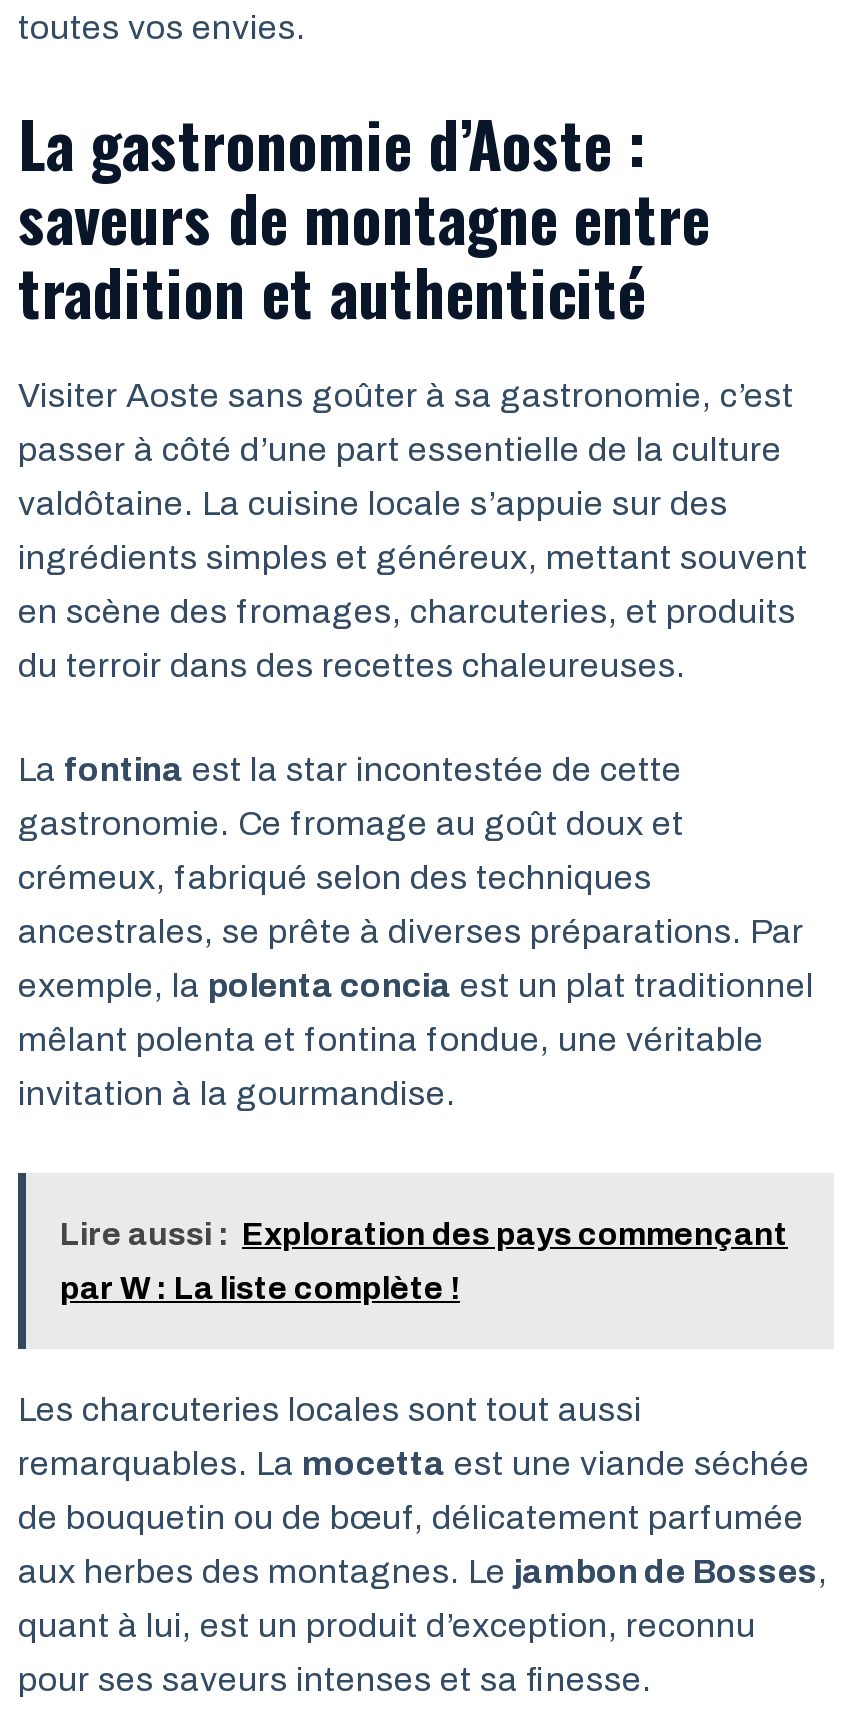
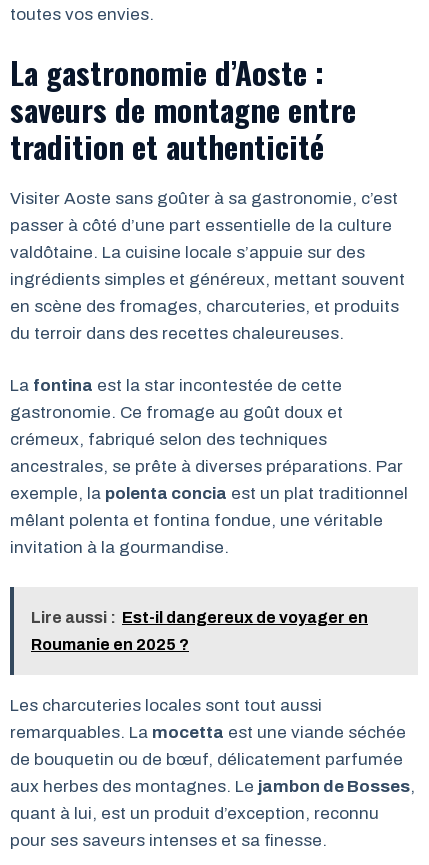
[60,1216,788,1250] Lire aussi : Exploration des pays commençant -> [31,608,368,625] Lire aussi : Est-il dangereux de voyager en
[60,1270,460,1304] par W : La liste complète ! -> [31,635,189,652] Roumanie en 2025 ?

